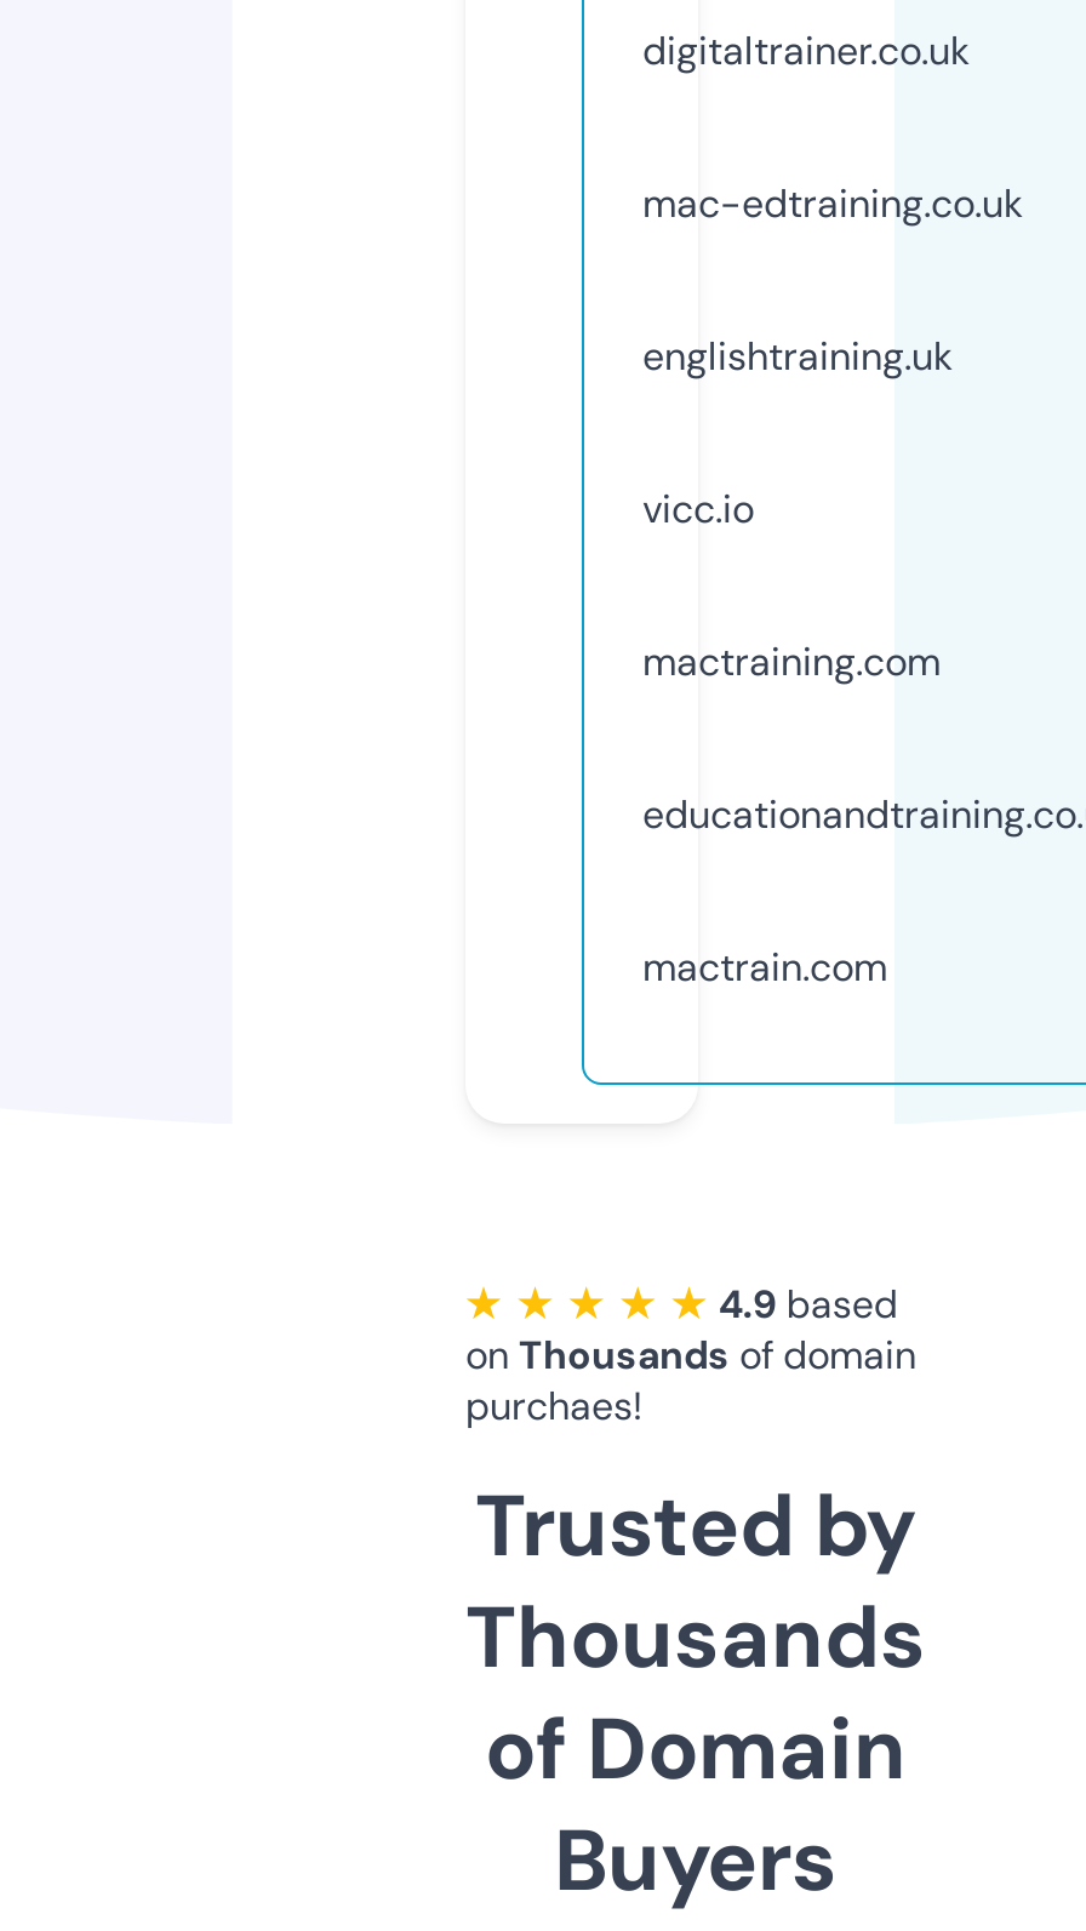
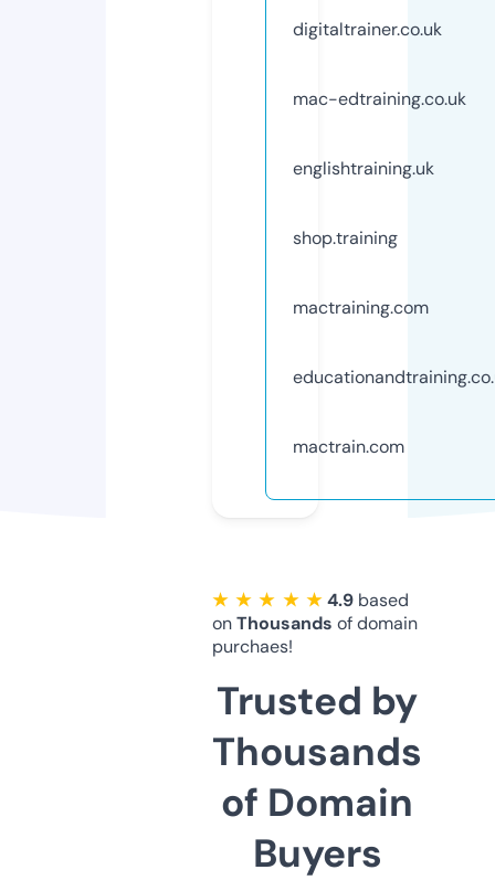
[642,483,754,534] vicc.io -> [293,226,398,249] shop.training

